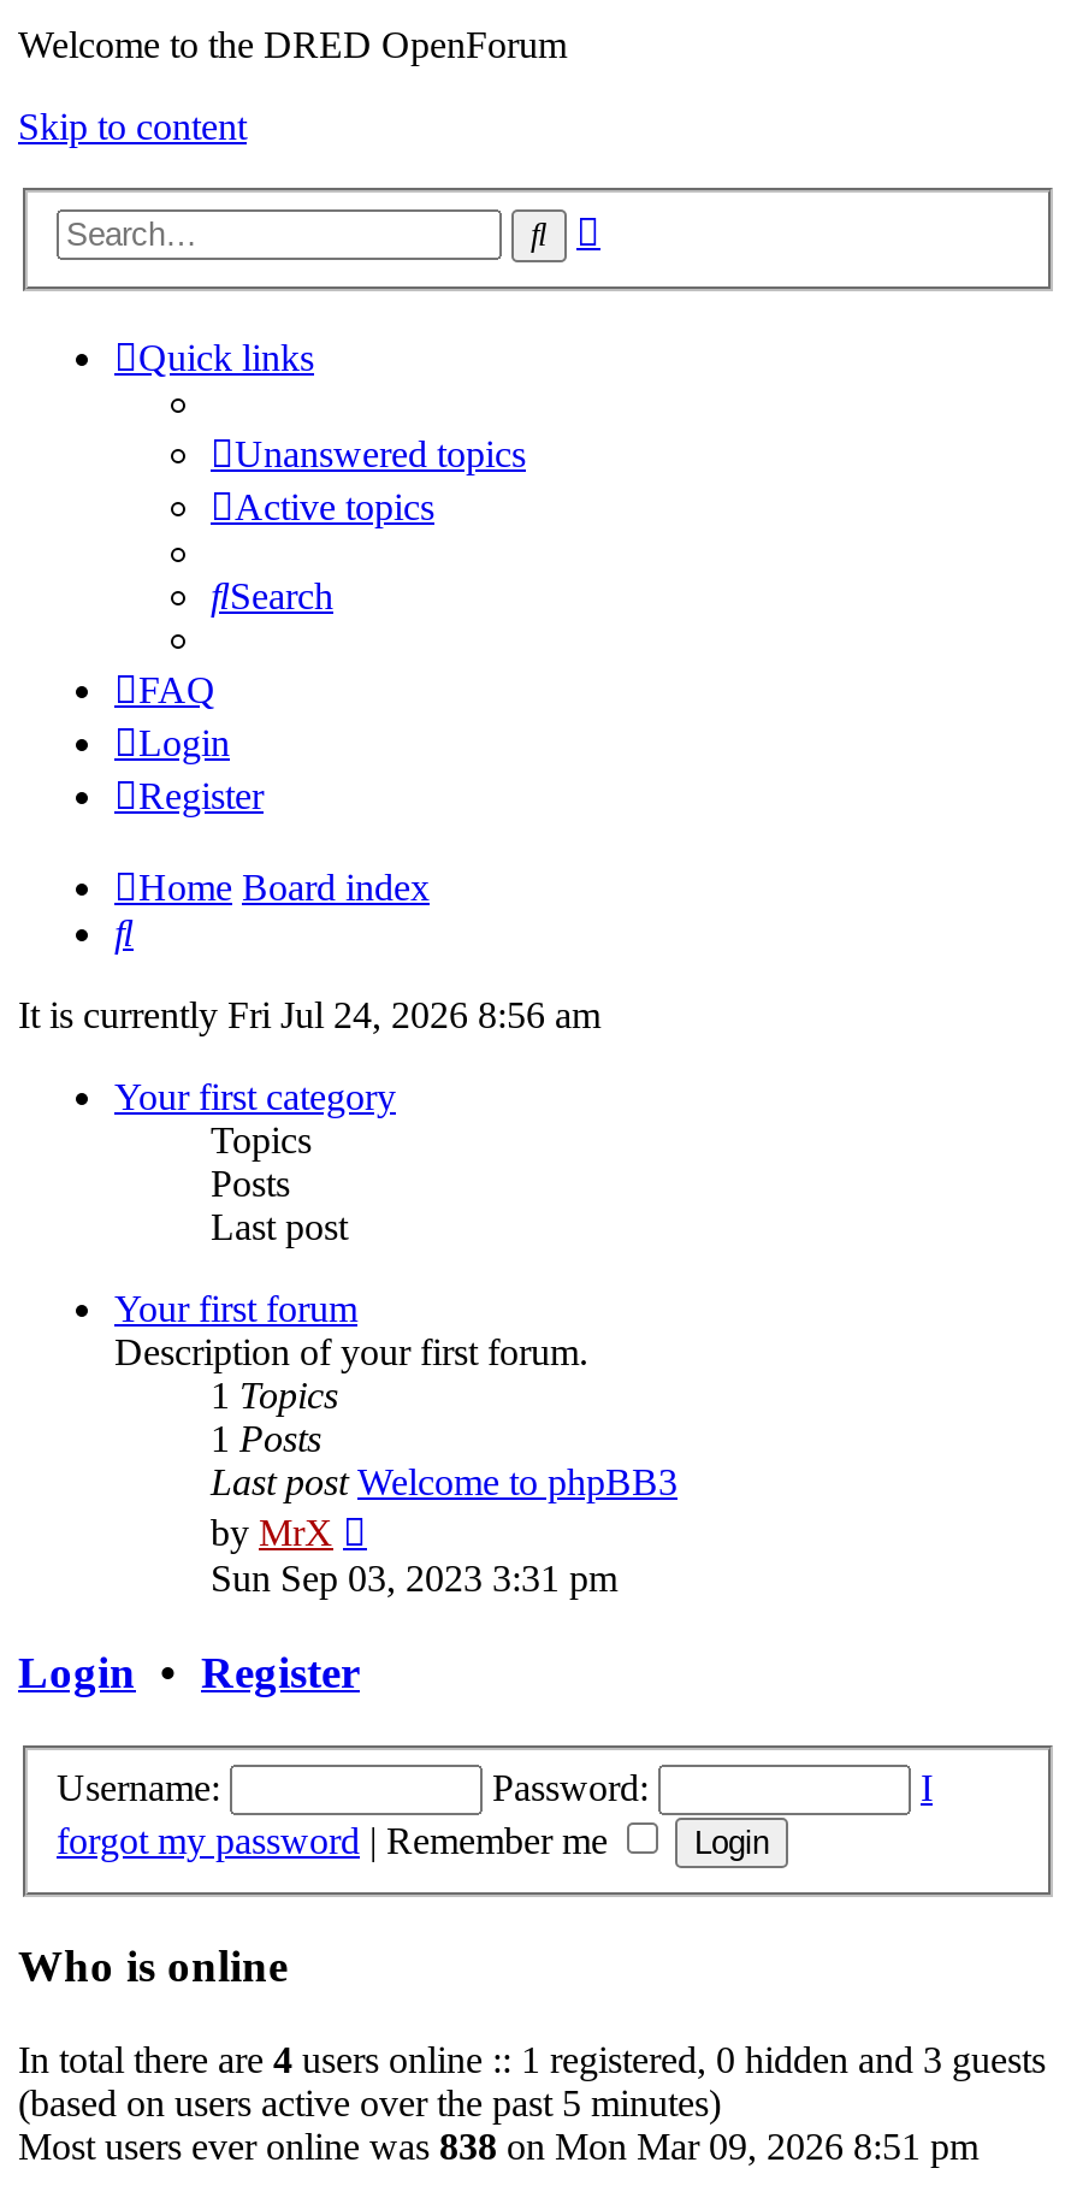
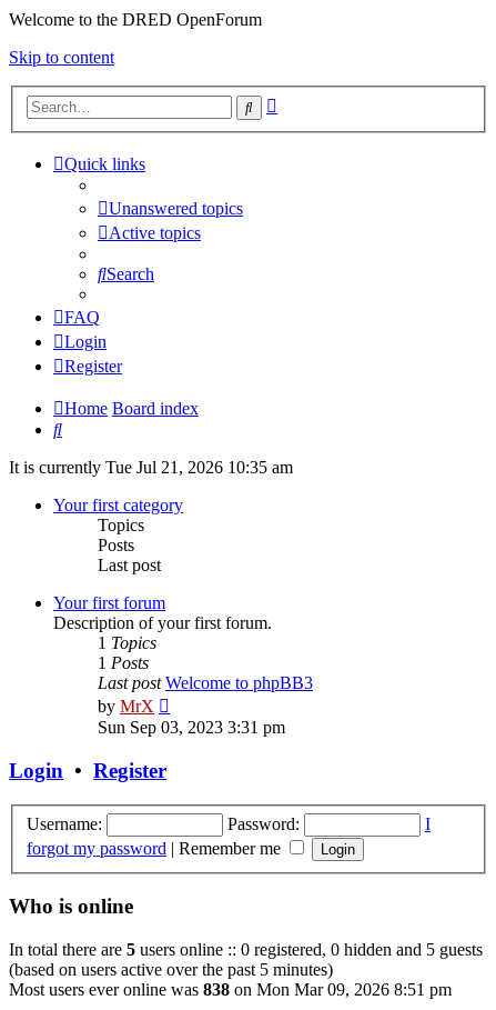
[18,995,600,1036] It is currently Fri Jul 24, 2026 8:56 am -> [9,458,293,477] It is currently Tue Jul 21, 2026 10:35 am
[18,2039,1046,2080] In total there are 4 users online :: 1 registered, 0 hidden and 3 guests -> [9,940,483,959] In total there are 5 users online :: 0 registered, 0 hidden and 5 guests

